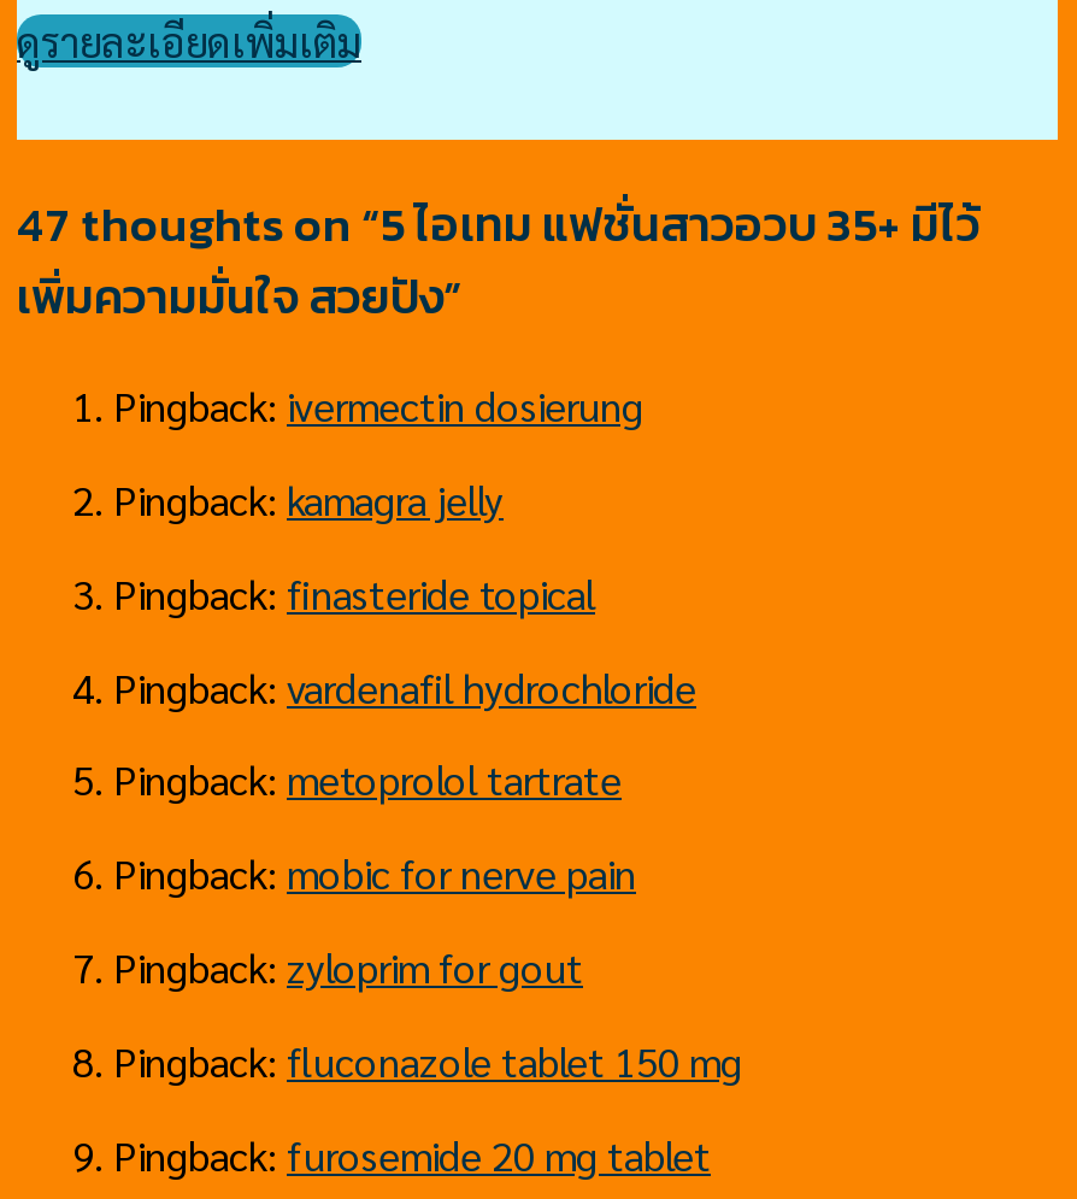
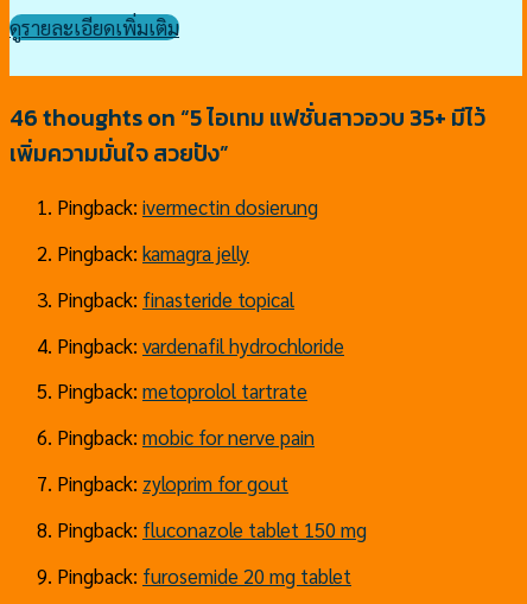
[17,187,981,259] 47 thoughts on “5 ไอเทม แฟชั่นสาวอวบ 35+ มีไว้ -> [9,99,485,135] 46 thoughts on “5 ไอเทม แฟชั่นสาวอวบ 35+ มีไว้

